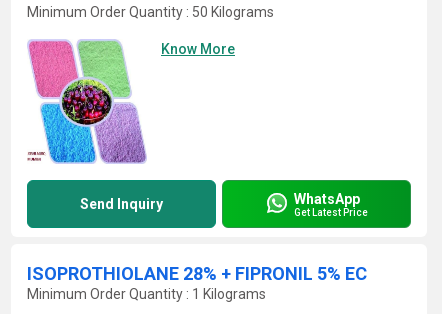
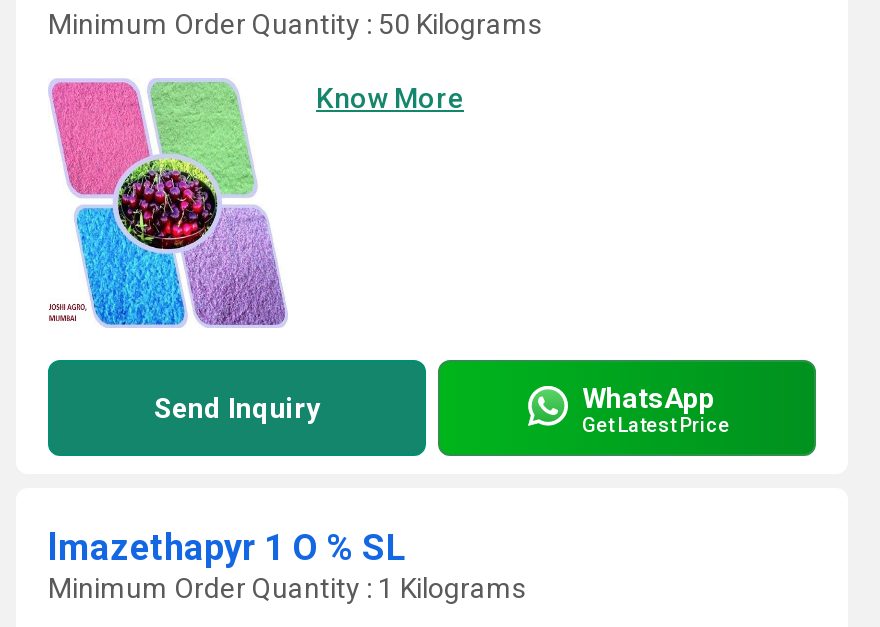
[27,263,367,284] ISOPROTHIOLANE 28% + FIPRONIL 5% EC -> [48,526,406,568] lmazethapyr 1 O % SL

